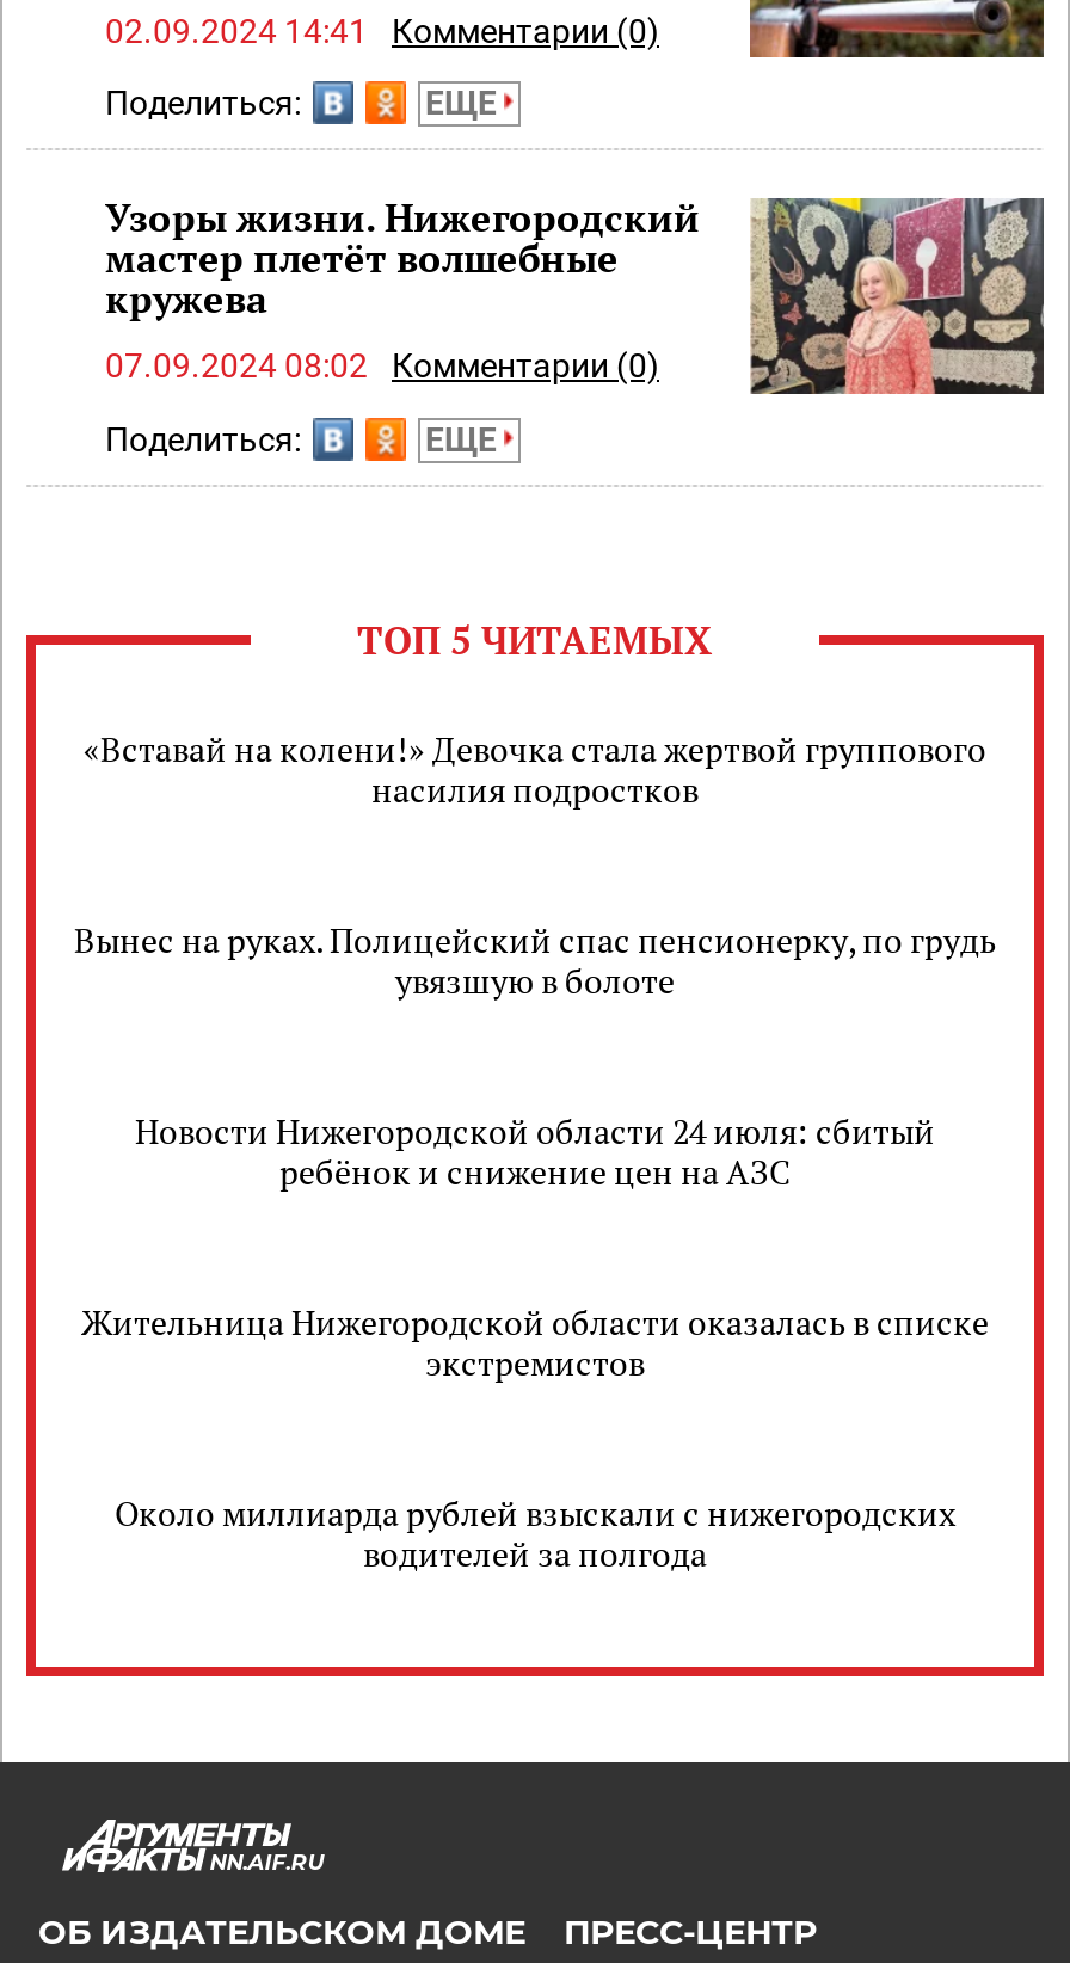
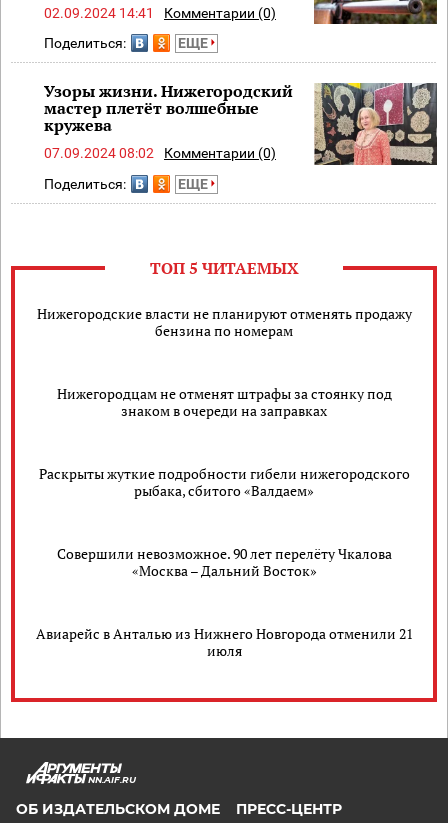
[84,725,986,811] «Вставай на колени!» Девочка стала жертвой группового | насилия подростков -> [36,304,411,340] Нижегородские власти не планируют отменять продажу | бензина по номерам
[74,916,996,1002] Вынес на руках. Полицейский спас пенсионерку, по грудь | увязшую в болоте -> [56,384,391,420] Нижегородцам не отменят штрафы за стоянку под | знаком в очереди на заправках
[135,1107,935,1193] Новости Нижегородской области 24 июля: сбитый | ребёнок и снижение цен на АЗС -> [38,464,409,500] Раскрыты жуткие подробности гибели нижегородского | рыбака, сбитого «Валдаем»
[81,1298,989,1384] Жительница Нижегородской области оказалась в списке | экстремистов -> [56,544,391,580] Совершили невозможное. 90 лет перелёту Чкалова | «Москва – Дальний Восток»
[115,1489,955,1575] Около миллиарда рублей взыскали с нижегородских | водителей за полгода -> [35,624,412,660] Авиарейс в Анталью из Нижнего Новгорода отменили 21 | июля

